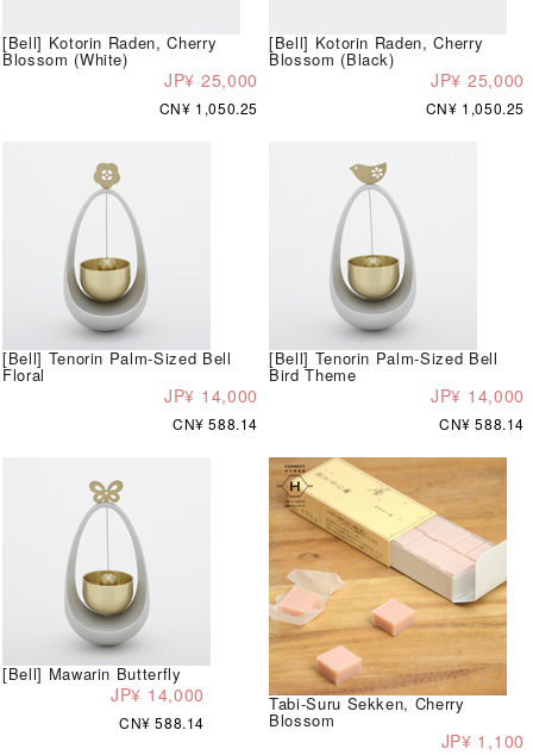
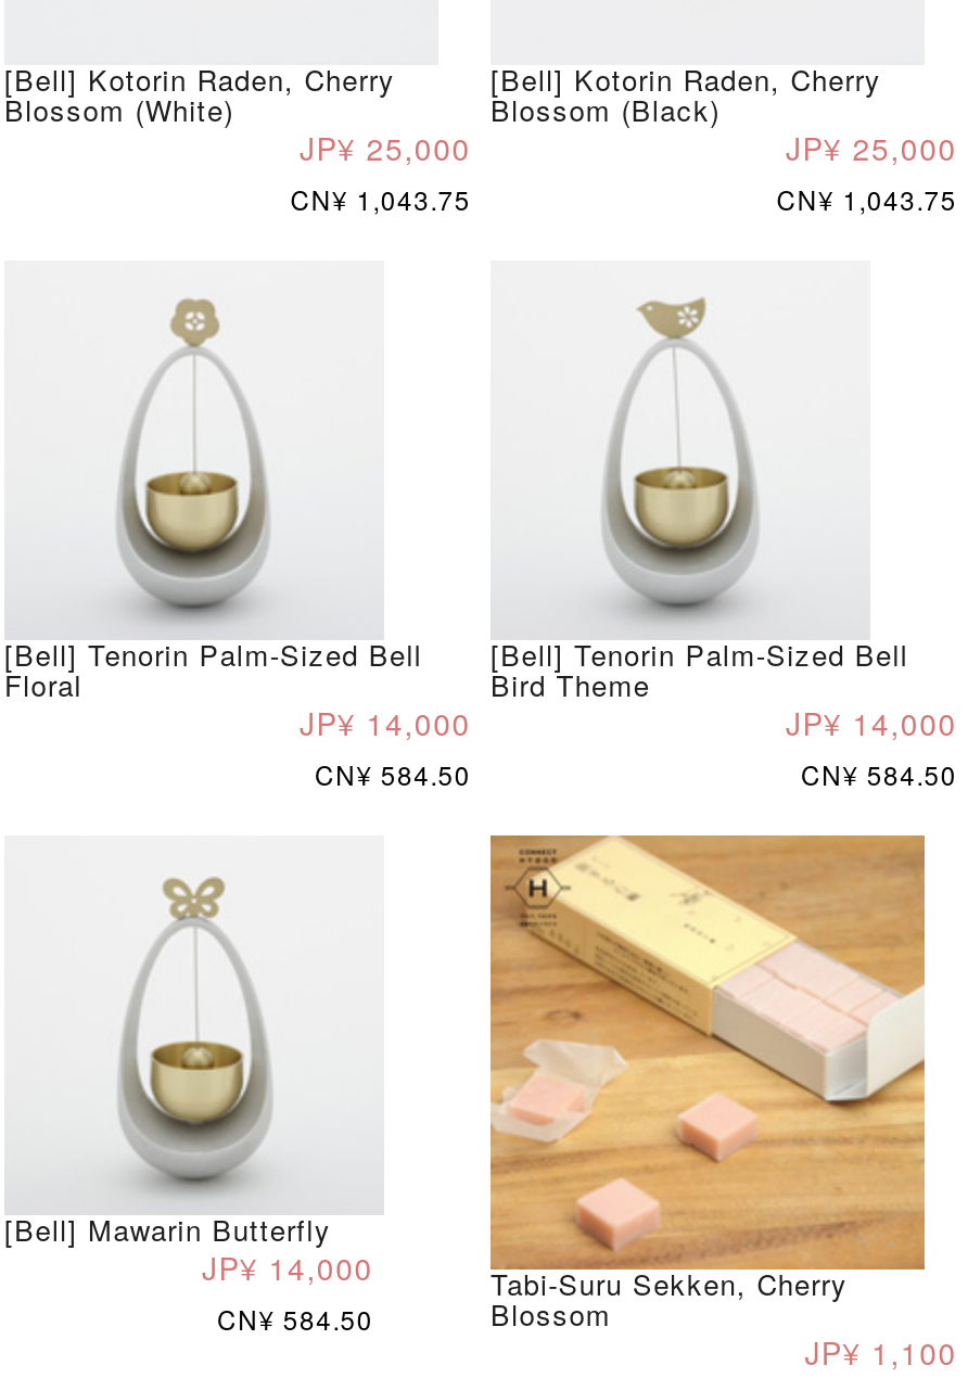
[159,97,258,118] CN¥ 1,050.25 -> [290,179,471,216] CN¥ 1,043.75
[426,97,525,118] CN¥ 1,050.25 -> [777,179,957,216] CN¥ 1,043.75
[173,413,258,433] CN¥ 588.14 -> [315,755,471,791] CN¥ 584.50
[439,413,525,433] CN¥ 588.14 -> [801,755,957,791] CN¥ 584.50
[119,712,205,732] CN¥ 588.14 -> [217,1299,373,1336] CN¥ 584.50

